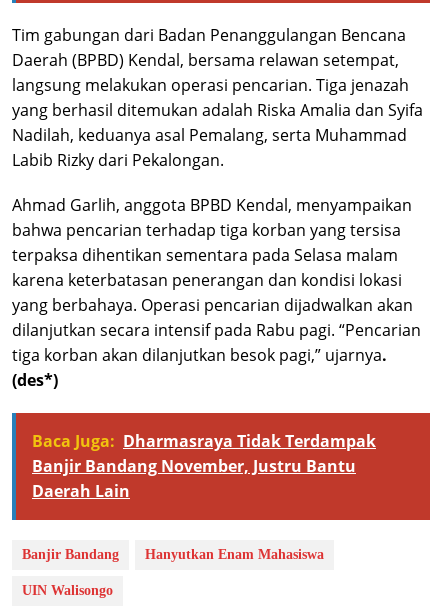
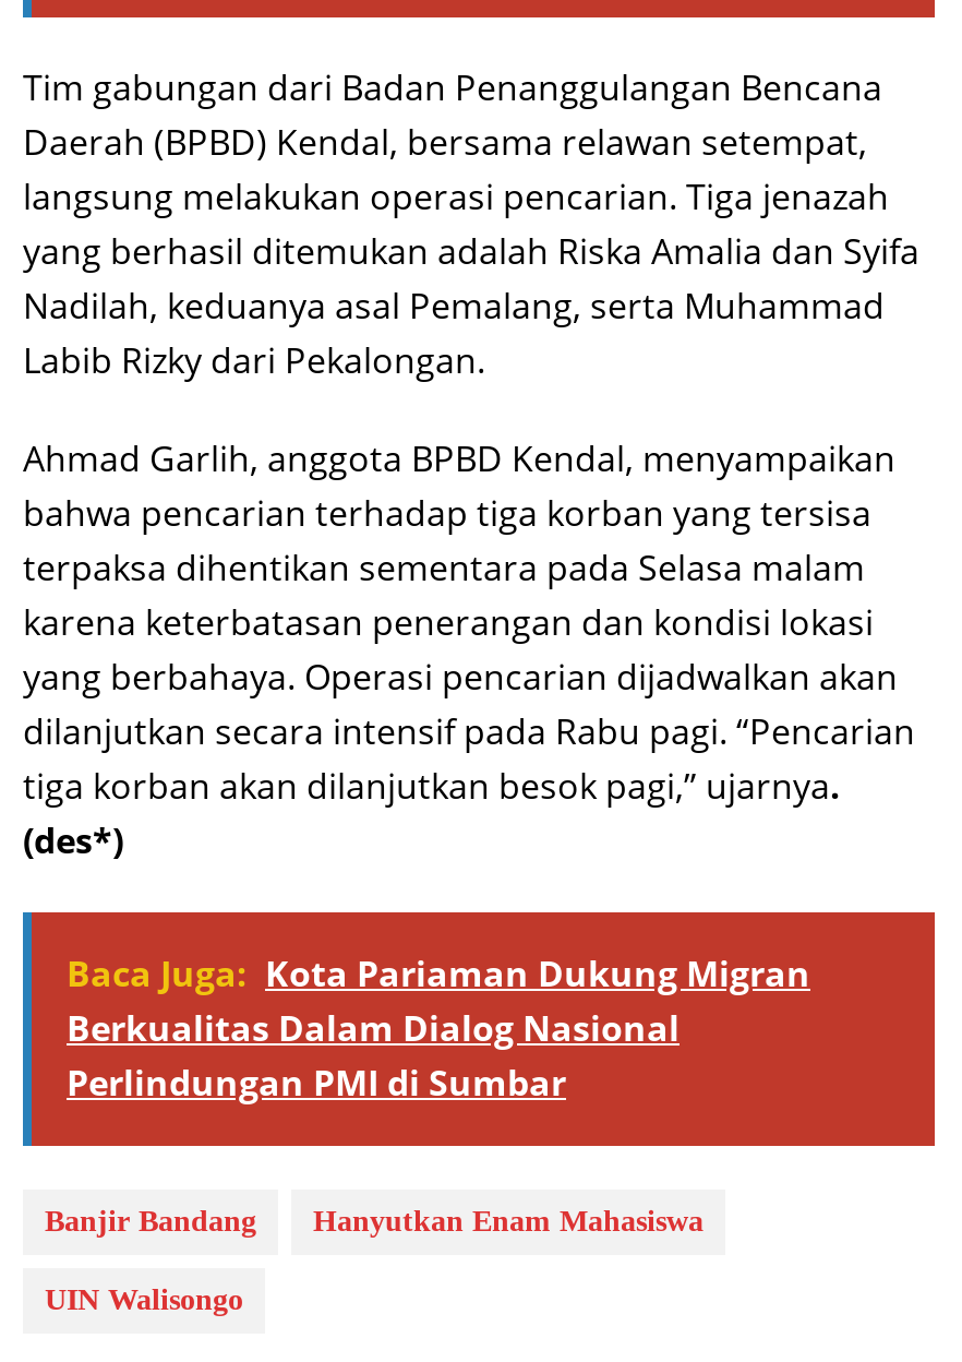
[32,429,376,501] Baca Juga: Dharmasraya Tidak Terdampak | Banjir Bandang November, Justru Bantu | Daerah Lain -> [67,948,810,1106] Baca Juga: Kota Pariaman Dukung Migran | Berkualitas Dalam Dialog Nasional | Perlindungan PMI di Sumbar

